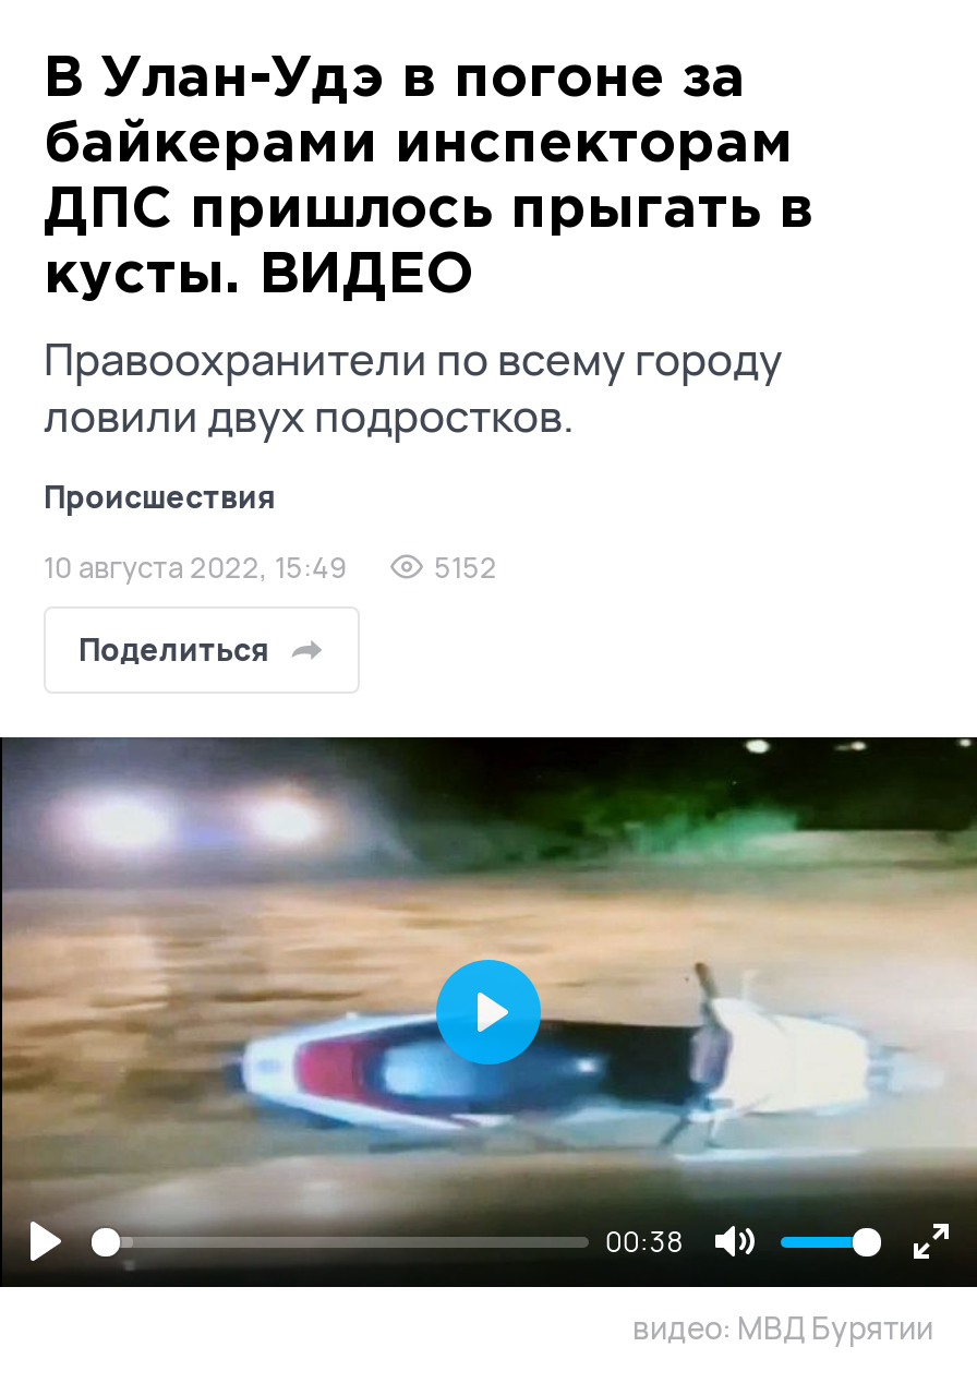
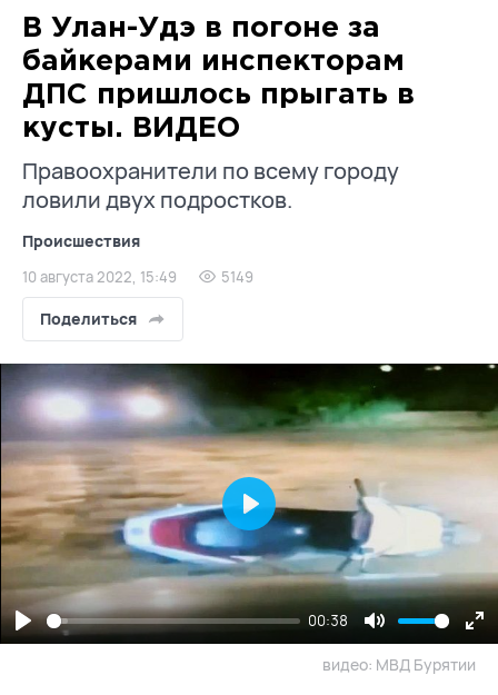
[434,548,497,587] 5152 -> [221,267,253,287] 5149

